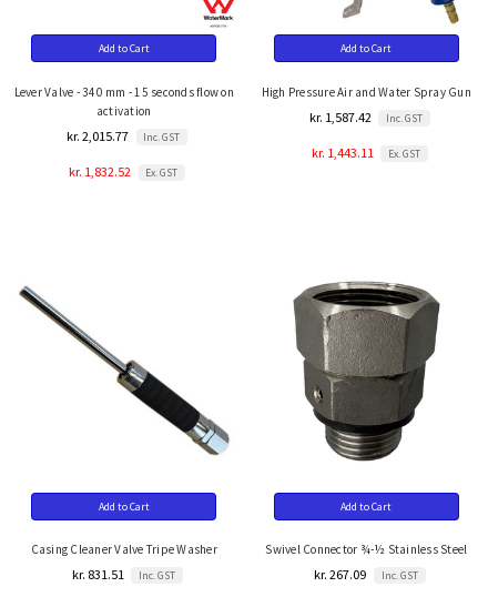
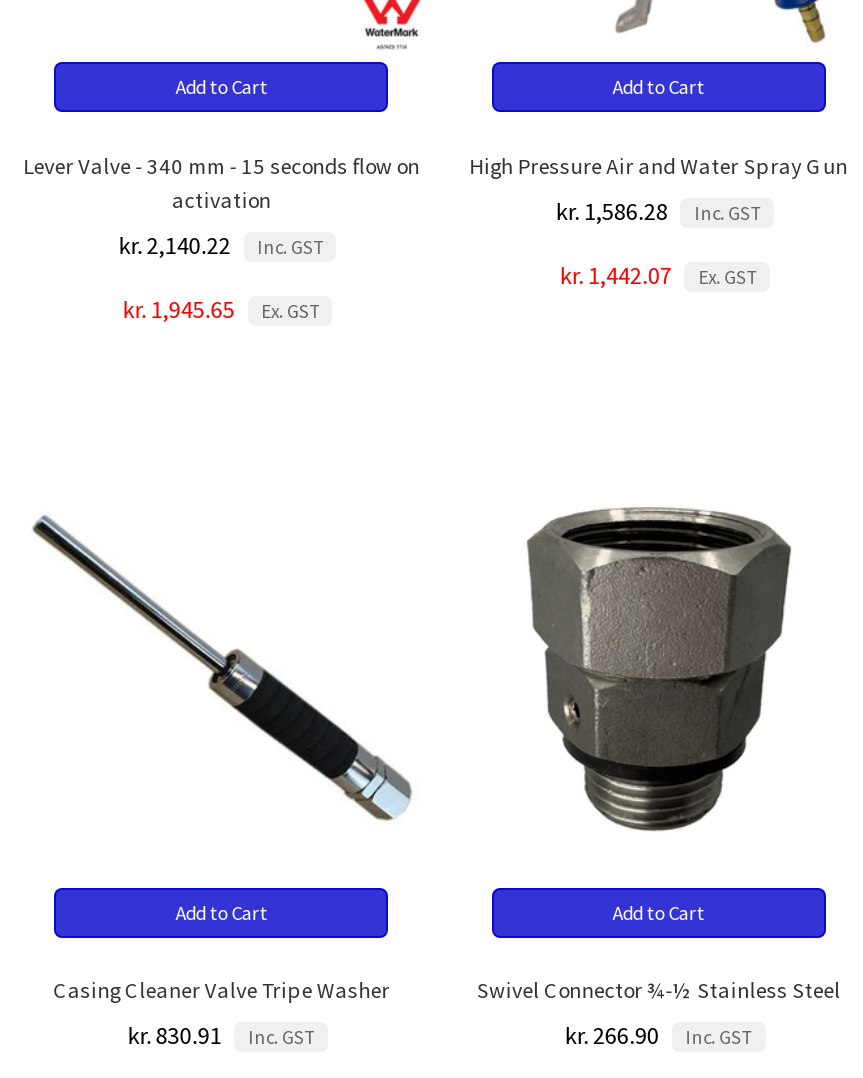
[309,109,423,125] kr. 1,587.42 Inc. GST -> [556,196,760,226] kr. 1,586.28 Inc. GST
[67,128,180,144] kr. 2,015.77 Inc. GST -> [118,230,323,260] kr. 2,140.22 Inc. GST
[311,144,420,160] kr. 1,443.11 Ex. GST -> [560,259,756,289] kr. 1,442.07 Ex. GST
[69,163,178,179] kr. 1,832.52 Ex. GST -> [122,293,319,323] kr. 1,945.65 Ex. GST
[72,566,175,583] kr. 831.51 Inc. GST -> [127,1021,314,1051] kr. 830.91 Inc. GST
[314,566,418,583] kr. 267.09 Inc. GST -> [565,1021,751,1051] kr. 266.90 Inc. GST

